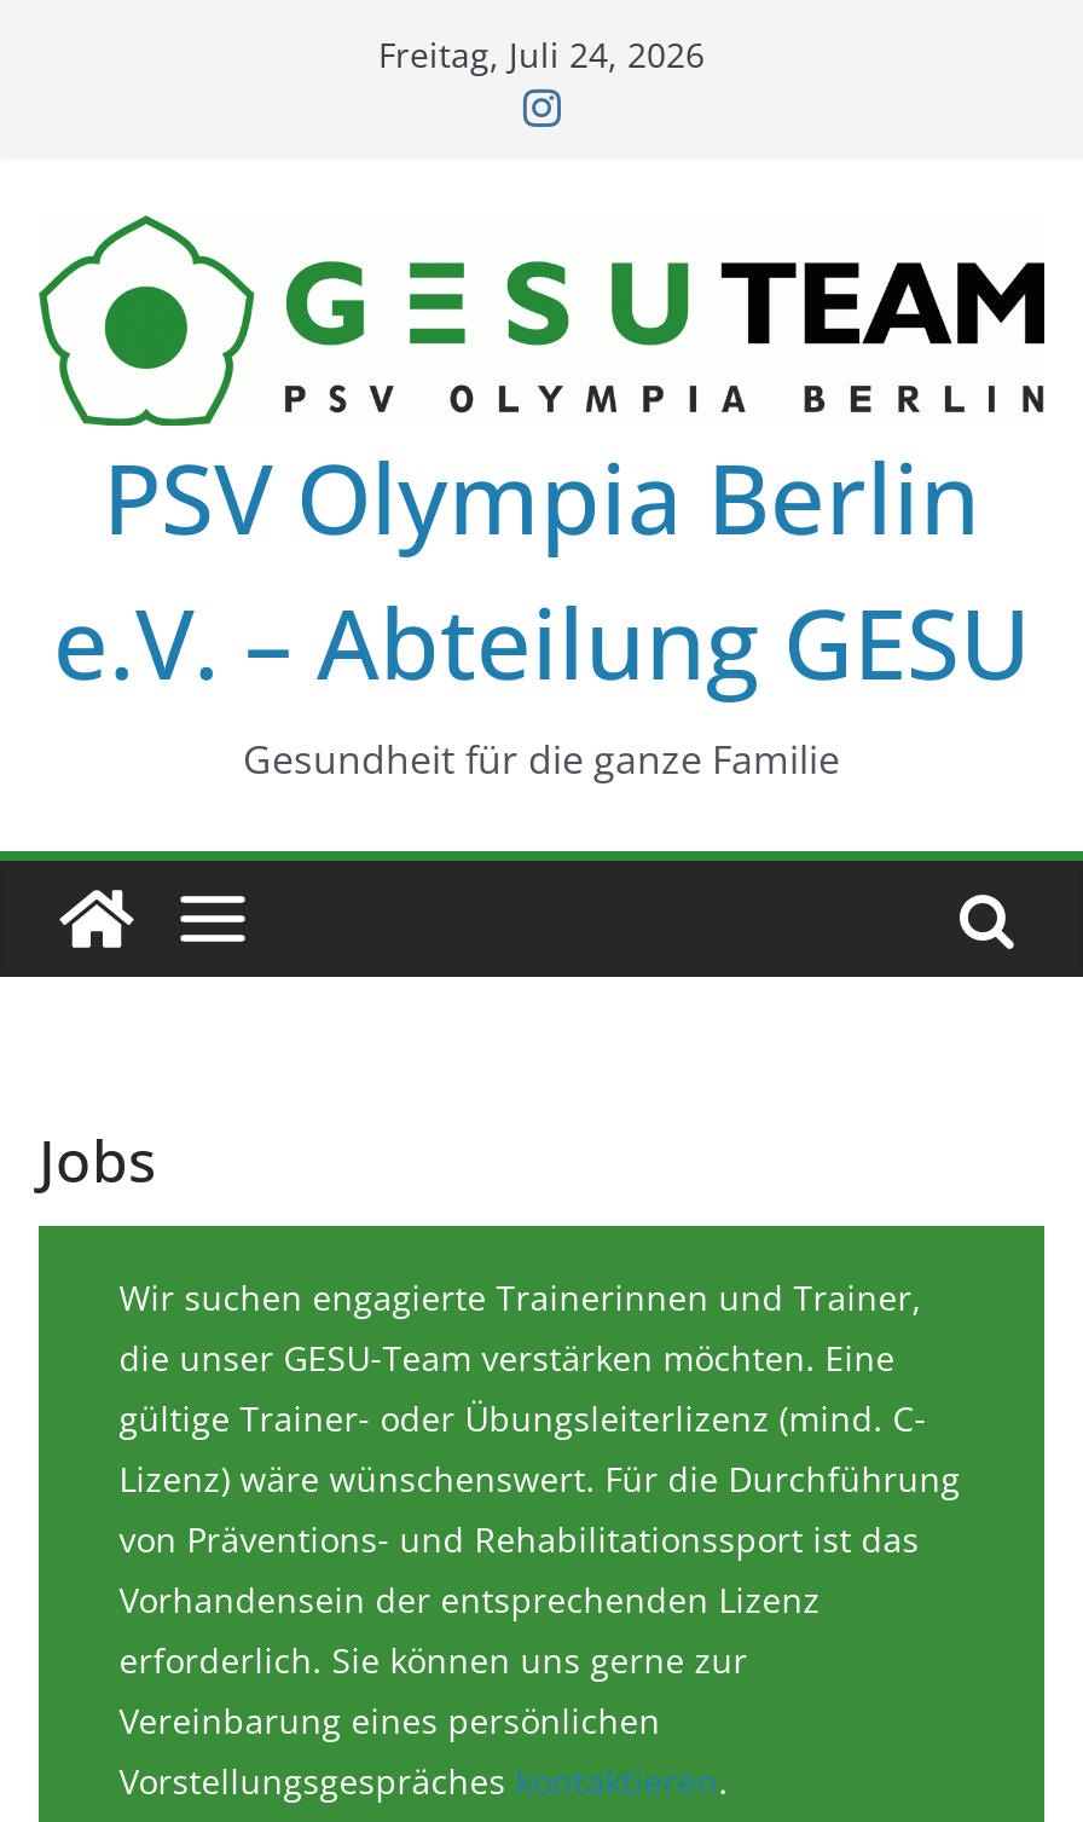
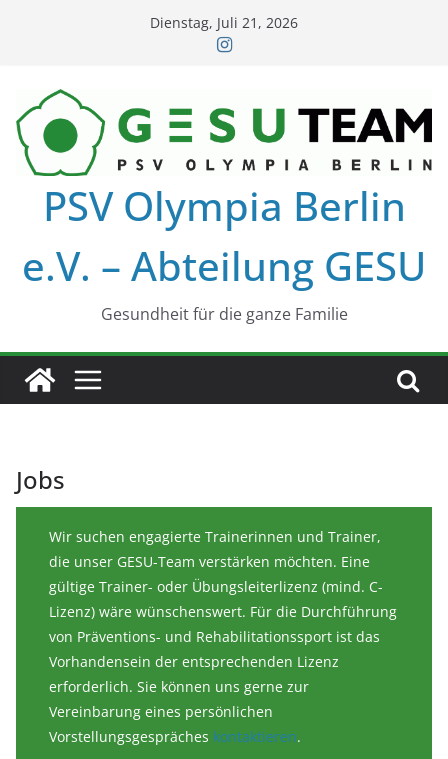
[378,31,705,77] Freitag, Juli 24, 2026 -> [150,13,298,32] Dienstag, Juli 21, 2026

